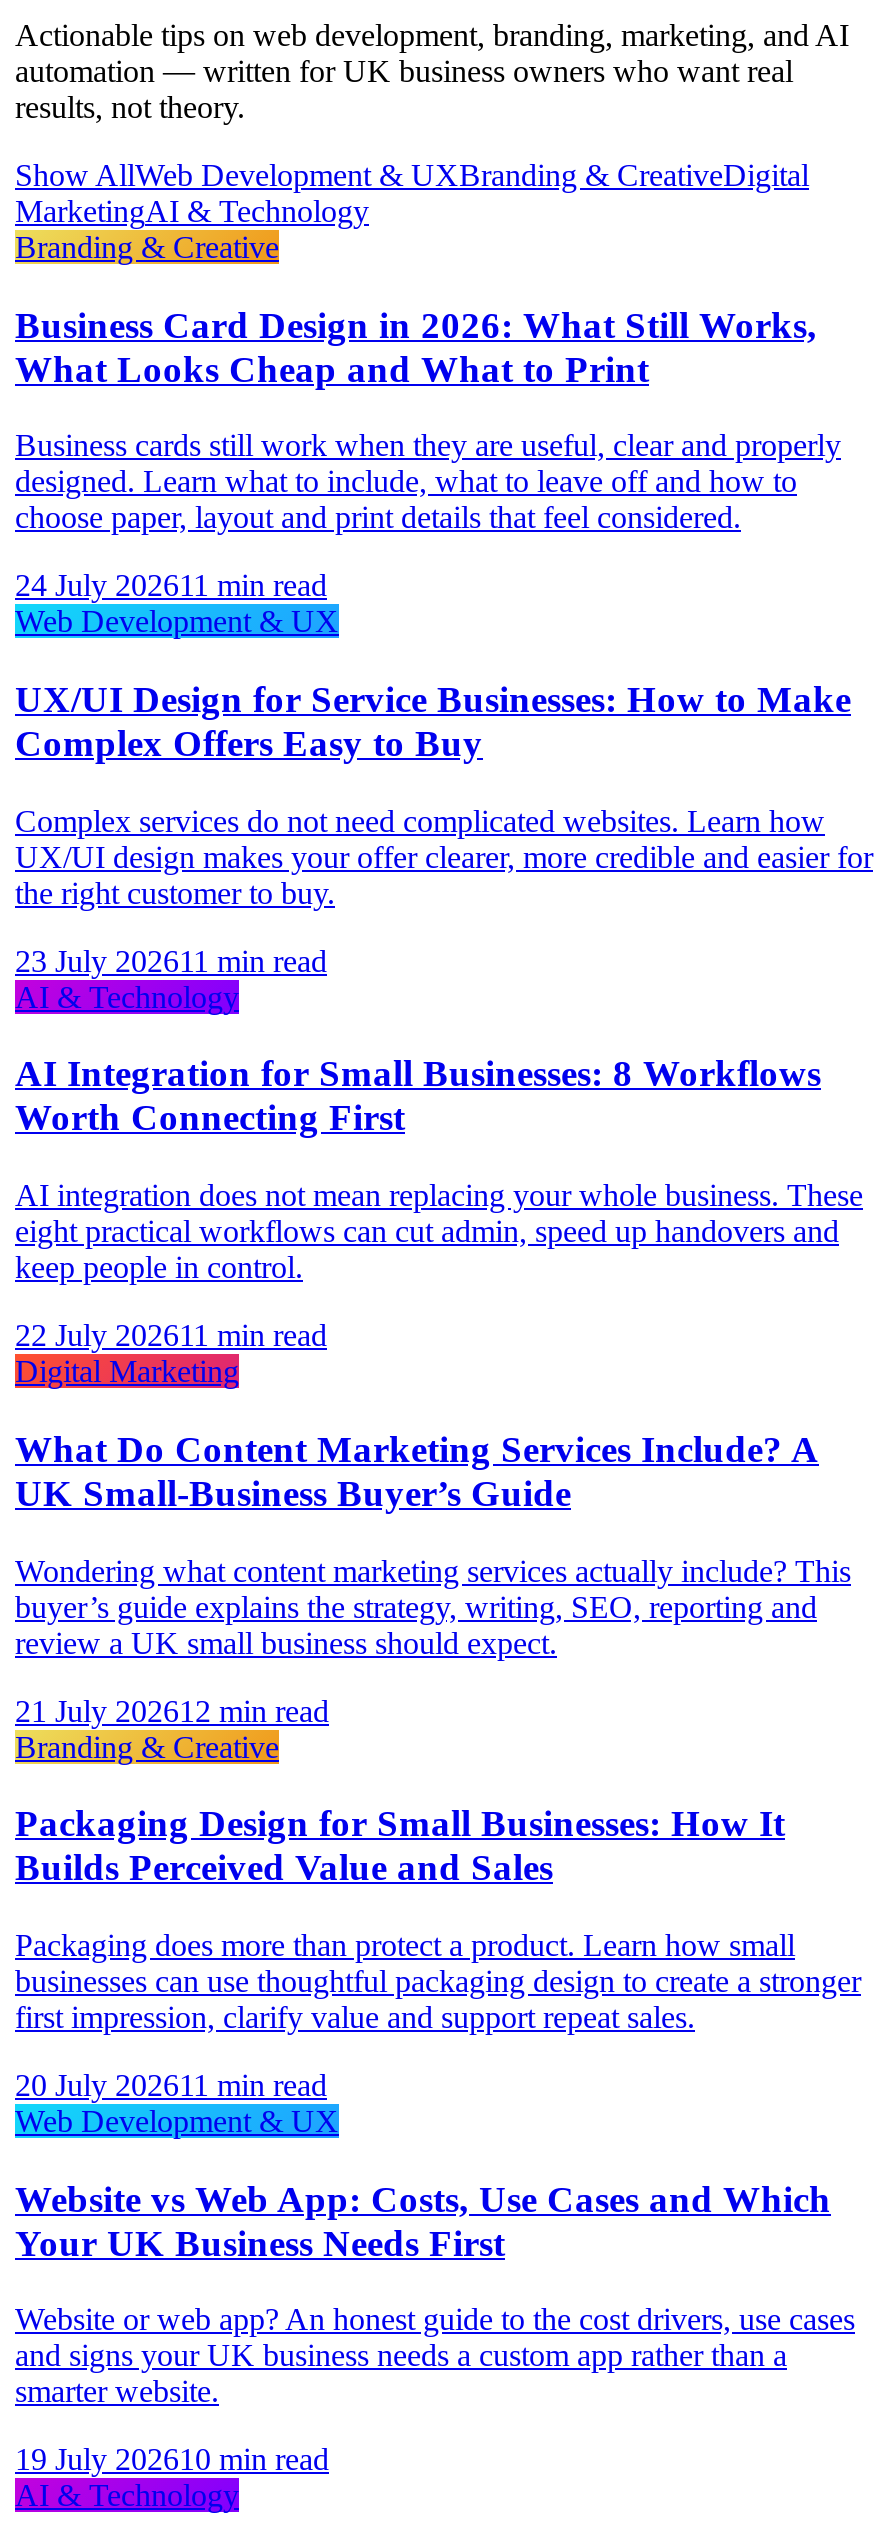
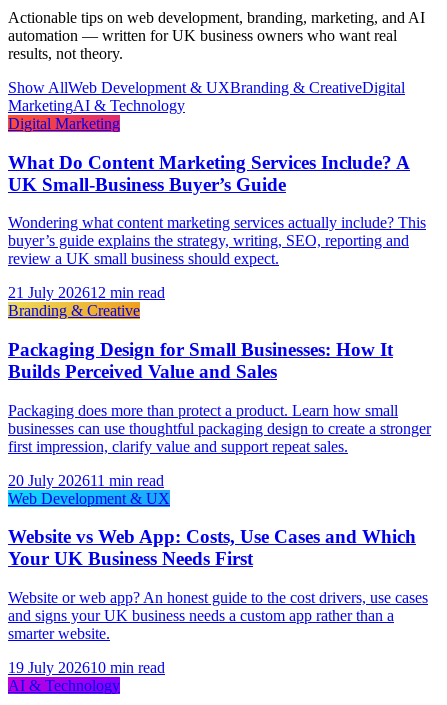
[15,230,873,1352] Branding & Creative | Business Card Design in 2026: What Still Works, | What Looks Cheap and What to Print | Business cards still work when they are useful, clear and properly | designed. Learn what to include, what to leave off and how to | choose paper, layout and print details that feel considered. | 24 July 202611 min read | Web Development & UX | UX/UI Design for Service Businesses: How to Make | Complex Offers Easy to Buy | Complex services do not need complicated websites. Learn how | UX/UI design makes your offer clearer, more credible and easier for | the right customer to buy. | 23 July 202611 min read | AI & Technology | AI Integration for Small Businesses: 8 Workflows | Worth Connecting First | AI integration does not mean replacing your whole business. These | eight practical workflows can cut admin, speed up handovers and | keep people in control. | 22 July 202611 min read -> none

